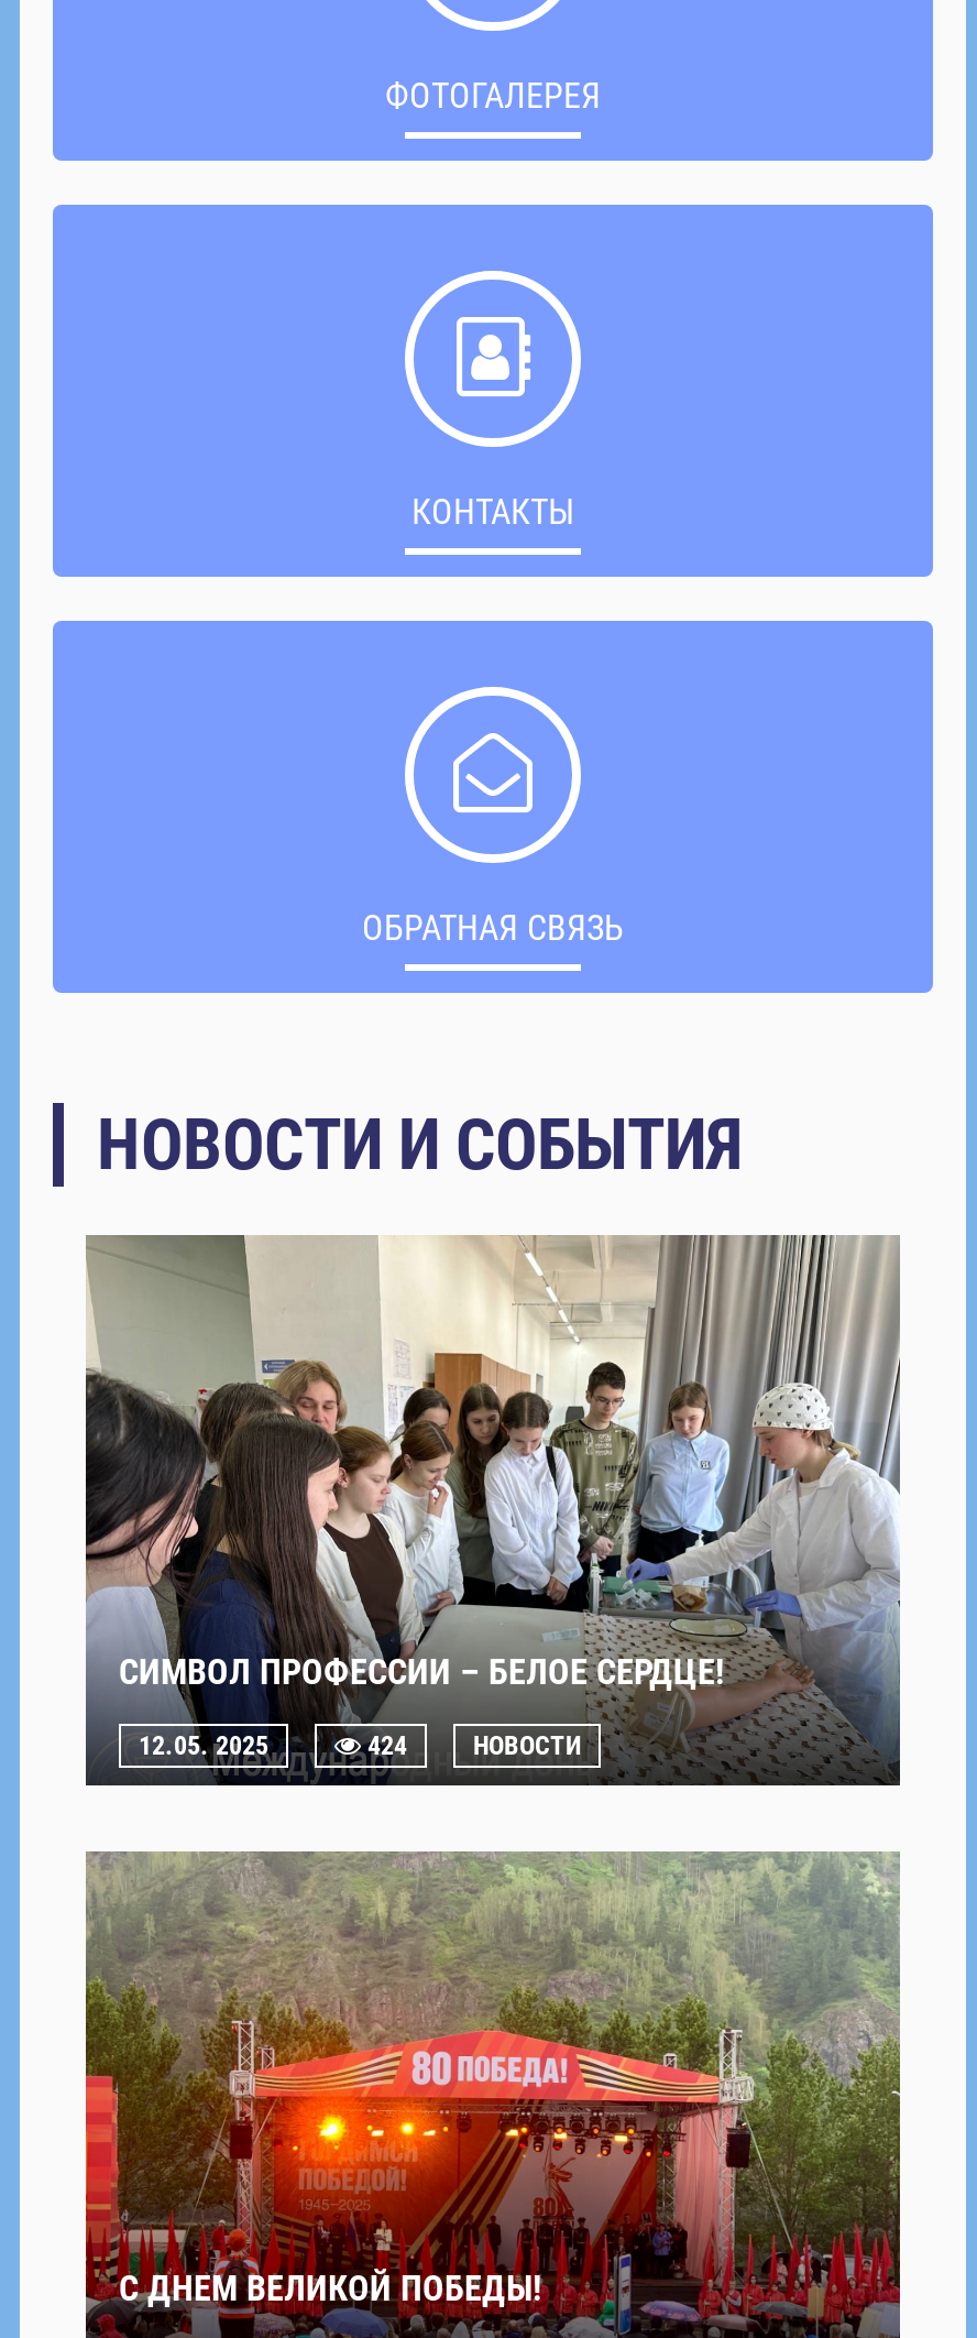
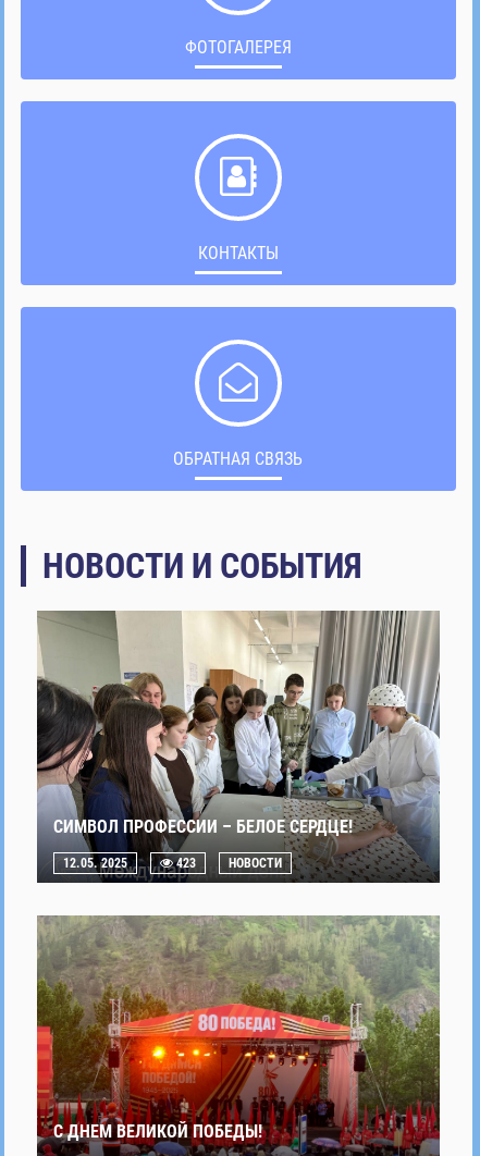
[361,1730,407,1761] 424 -> [173,855,196,870] 423

